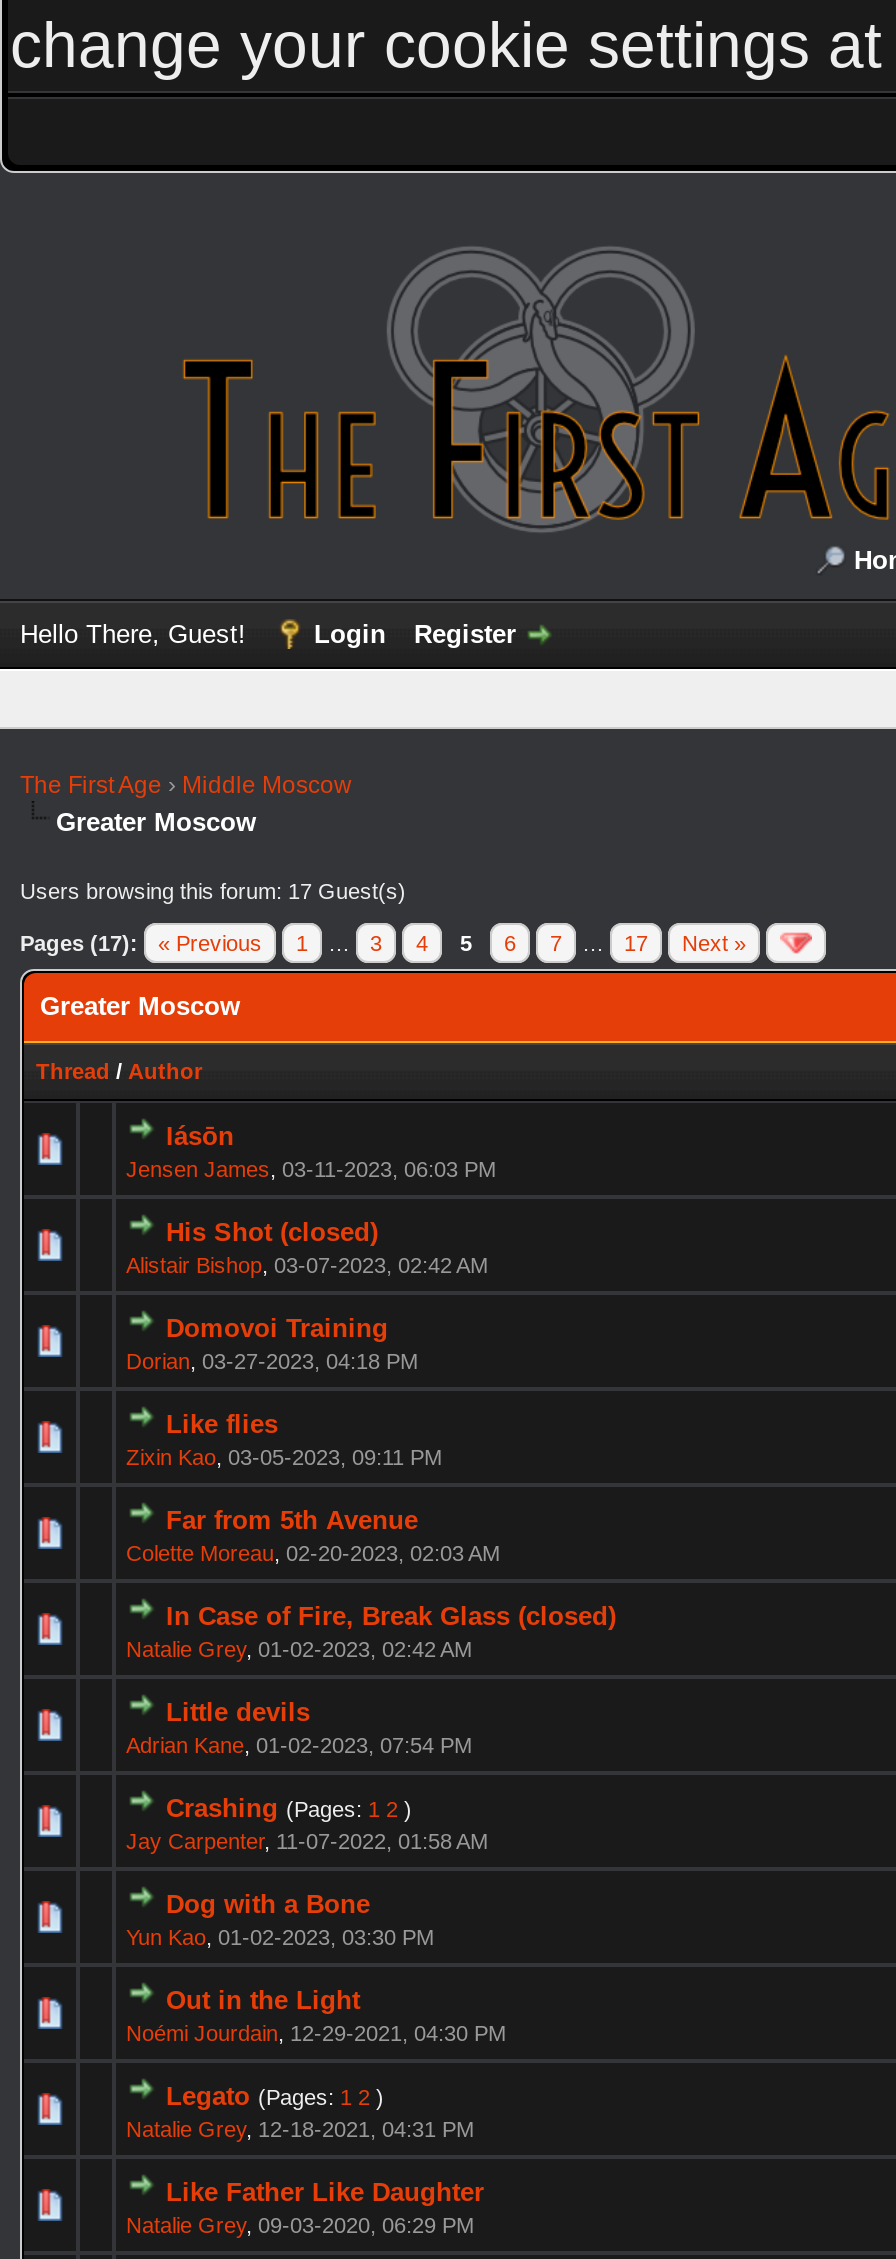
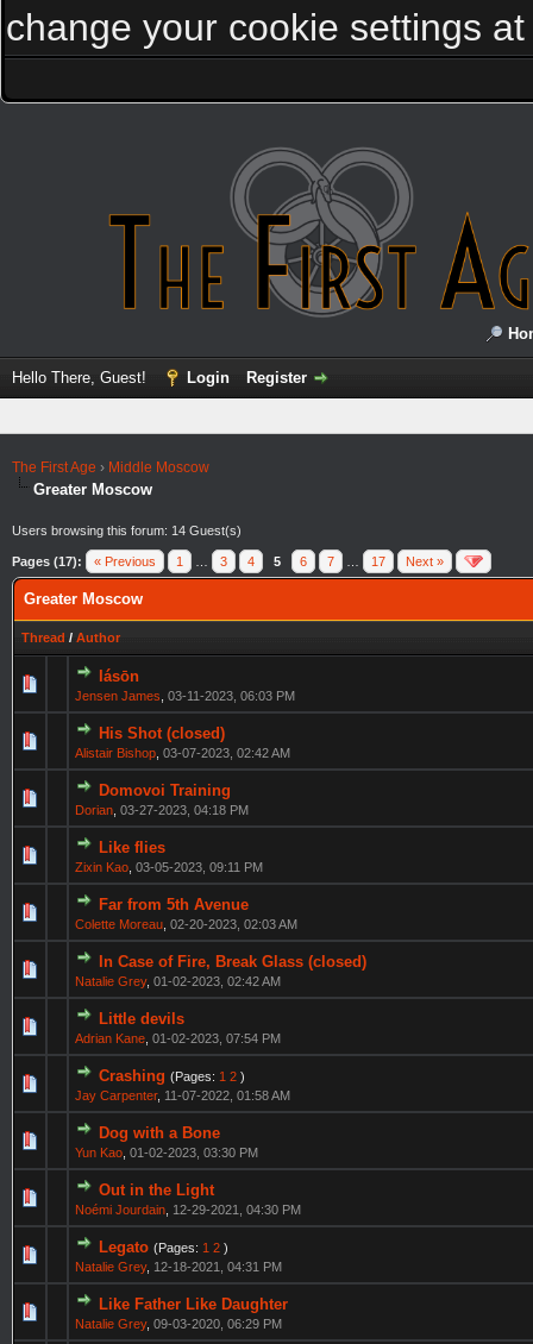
[20,879,406,903] Users browsing this forum: 17 Guest(s) -> [12,523,242,538] Users browsing this forum: 14 Guest(s)

